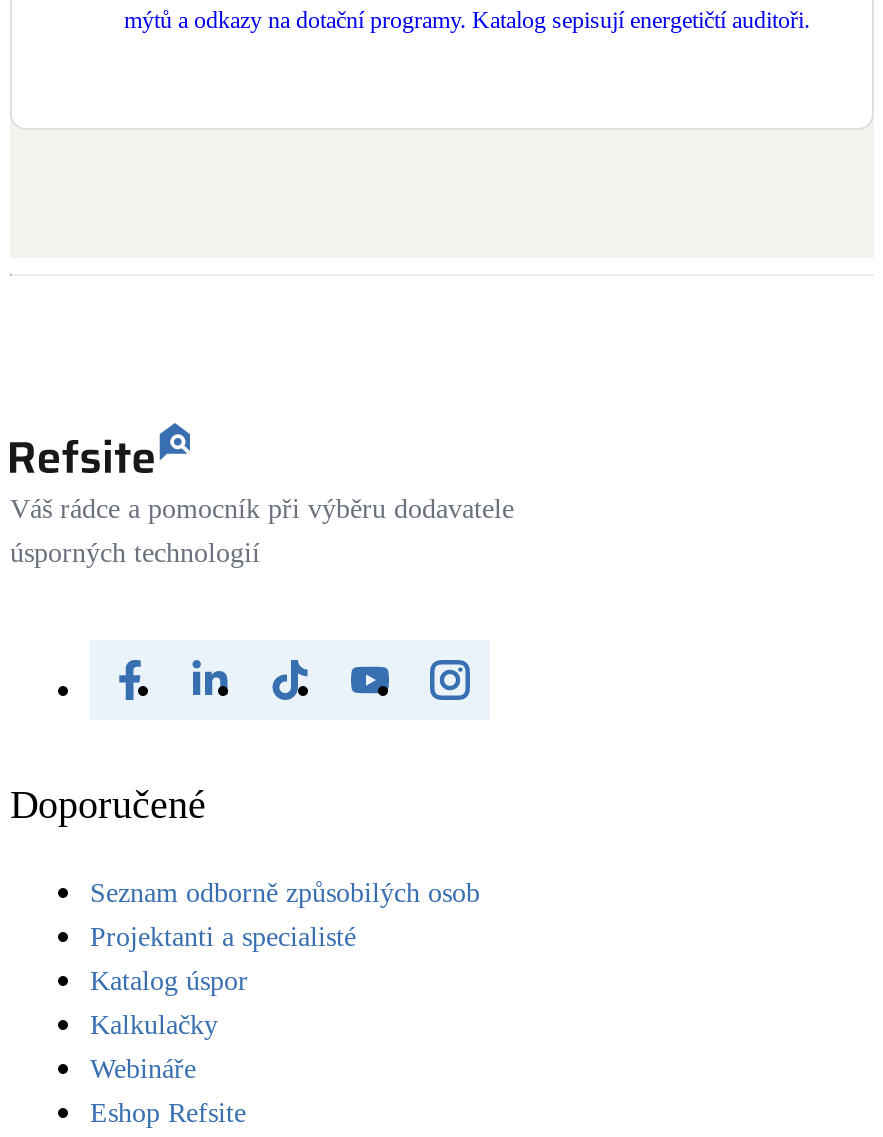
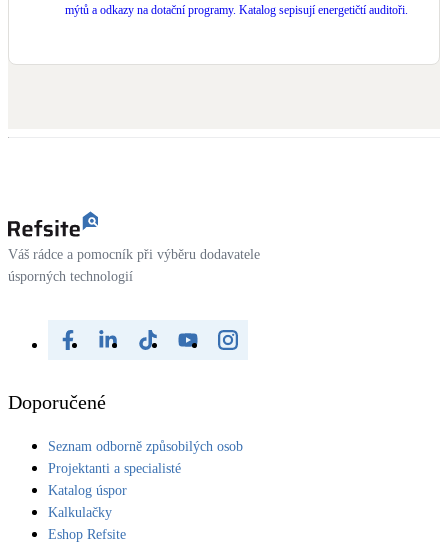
[90,1055,196,1085] Webináře -> none

